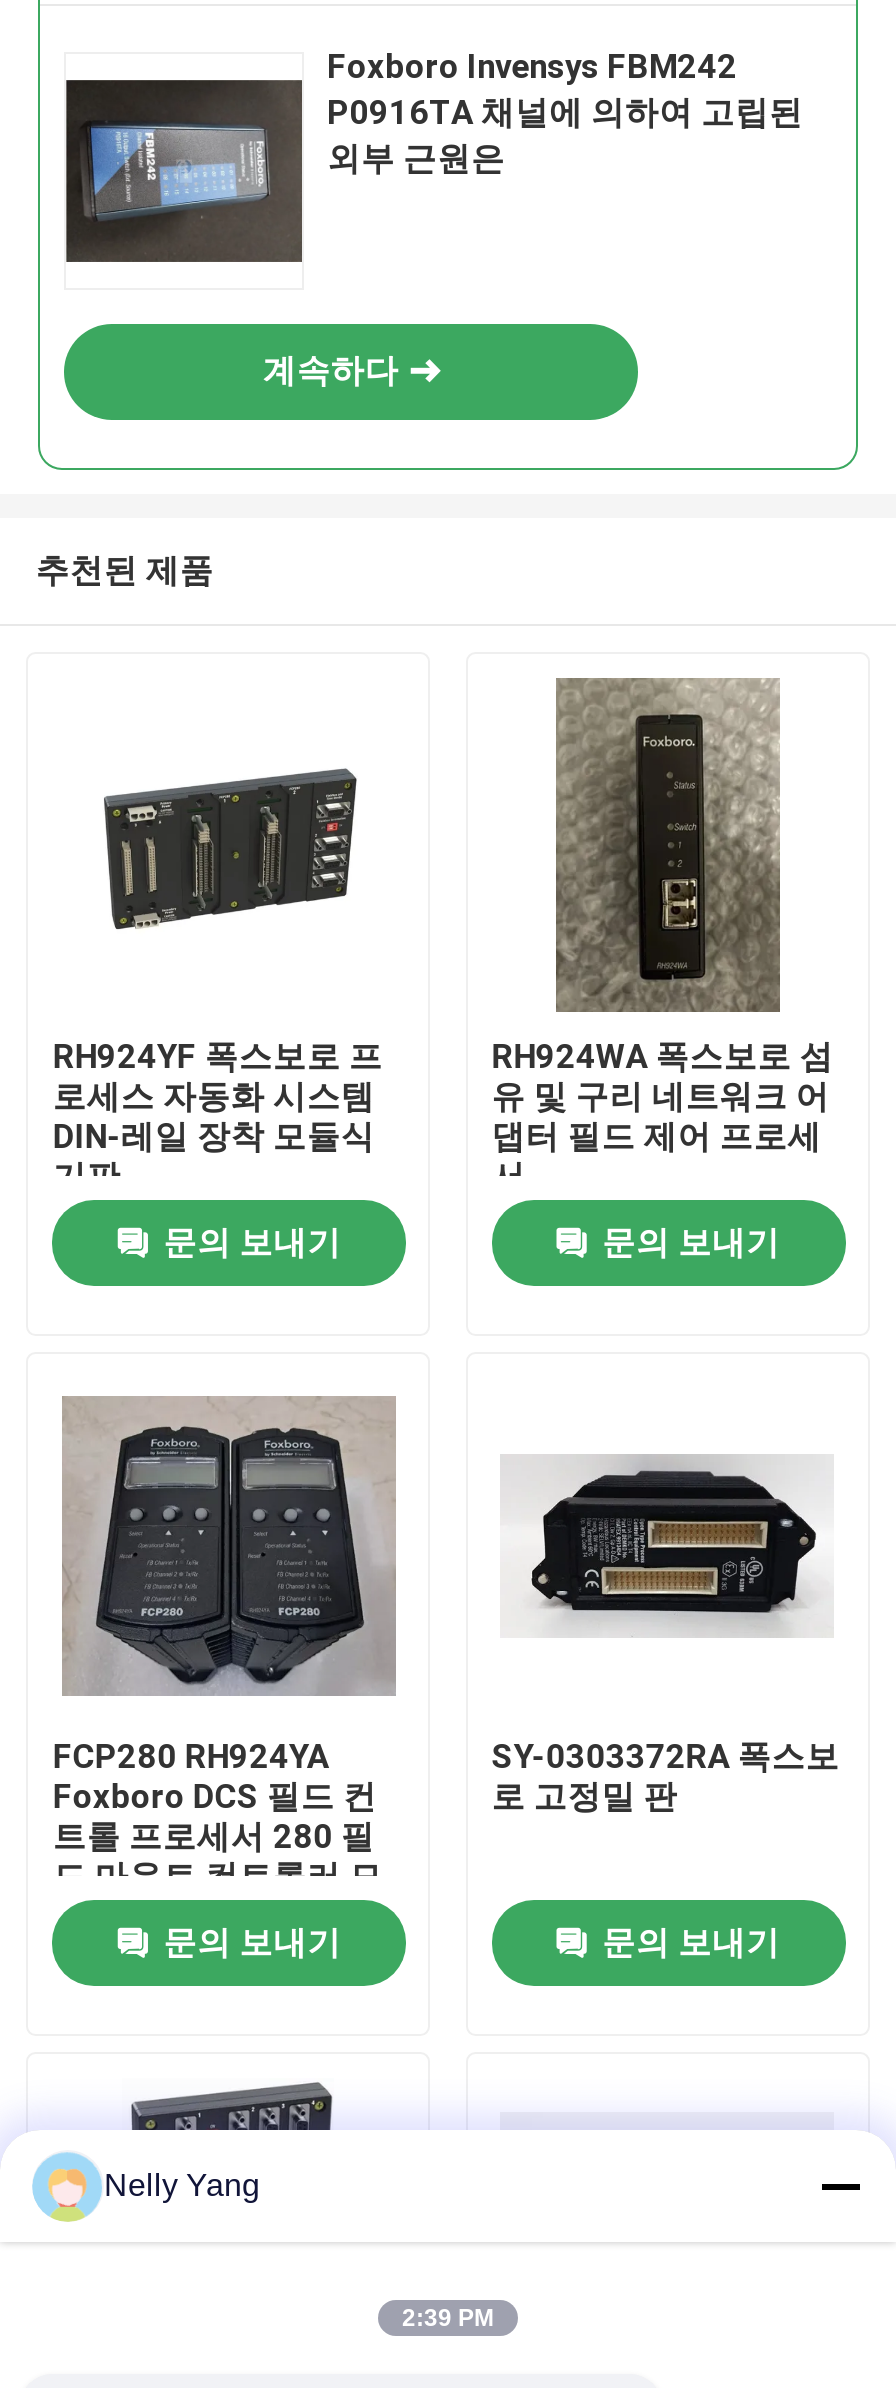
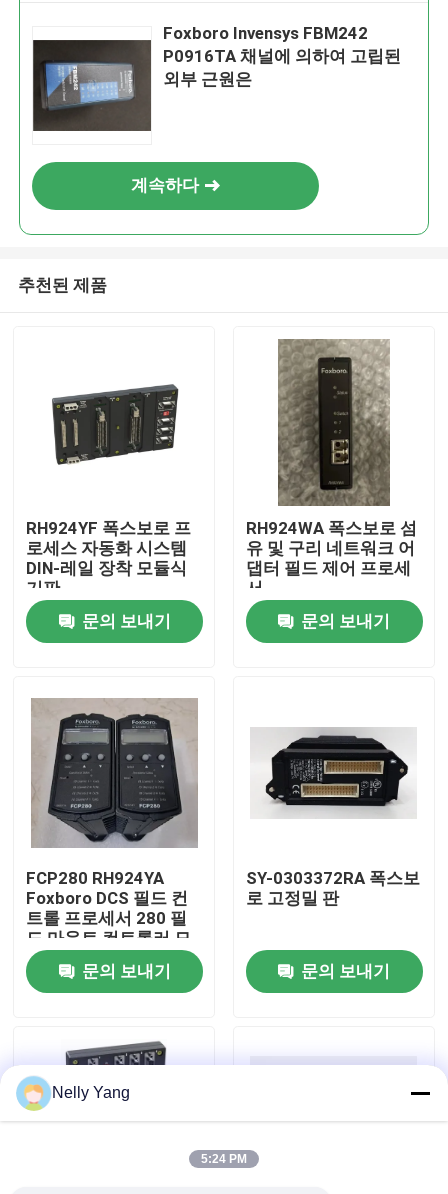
[402,2304,494,2332] 2:39 PM -> [201,1152,247,1166] 5:24 PM

